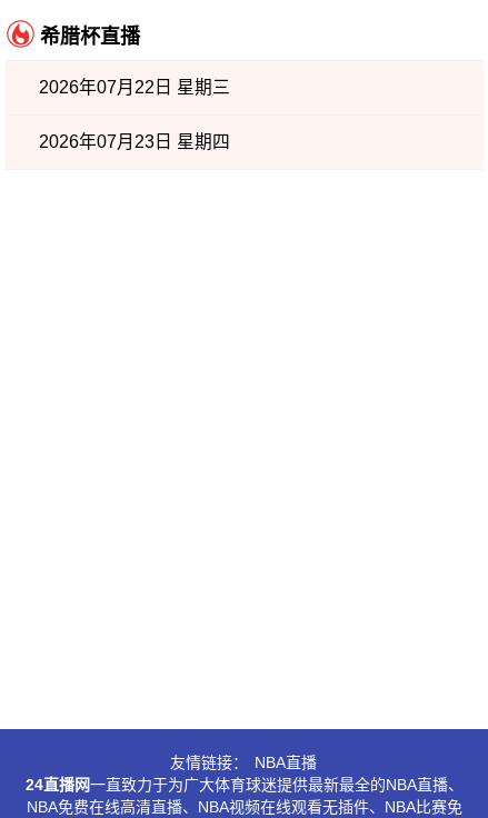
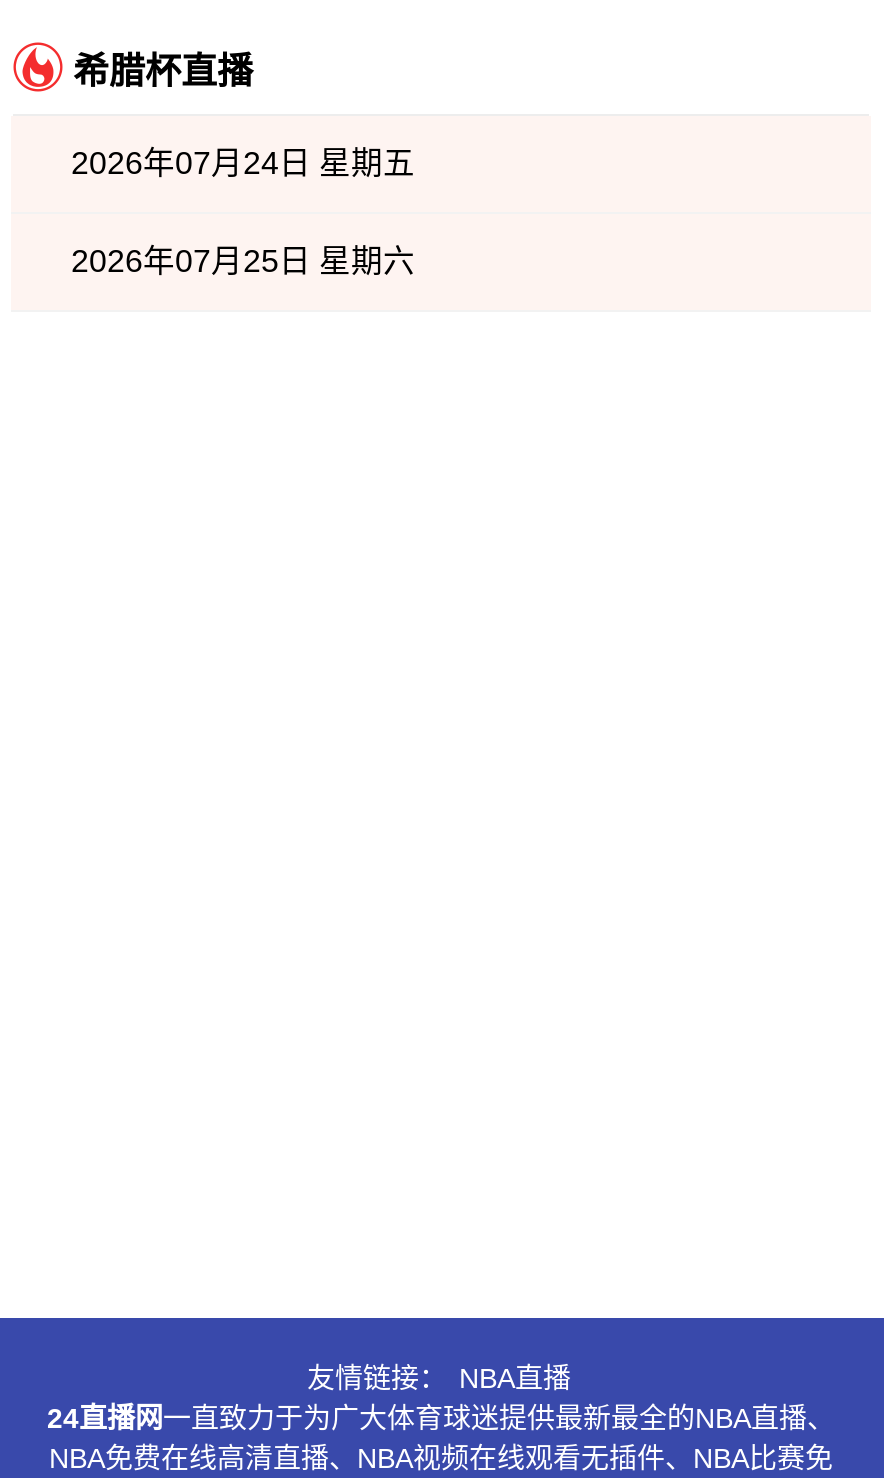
[39,78,230,97] 2026年07月22日 星期三 -> [71,146,415,180] 2026年07月24日 星期五
[39,132,230,151] 2026年07月23日 星期四 -> [71,244,415,278] 2026年07月25日 星期六

